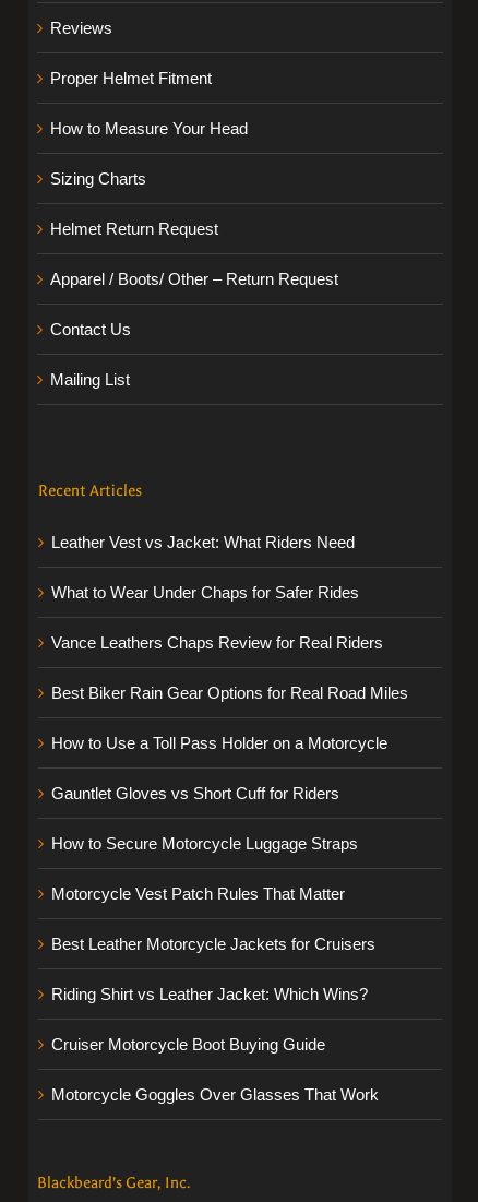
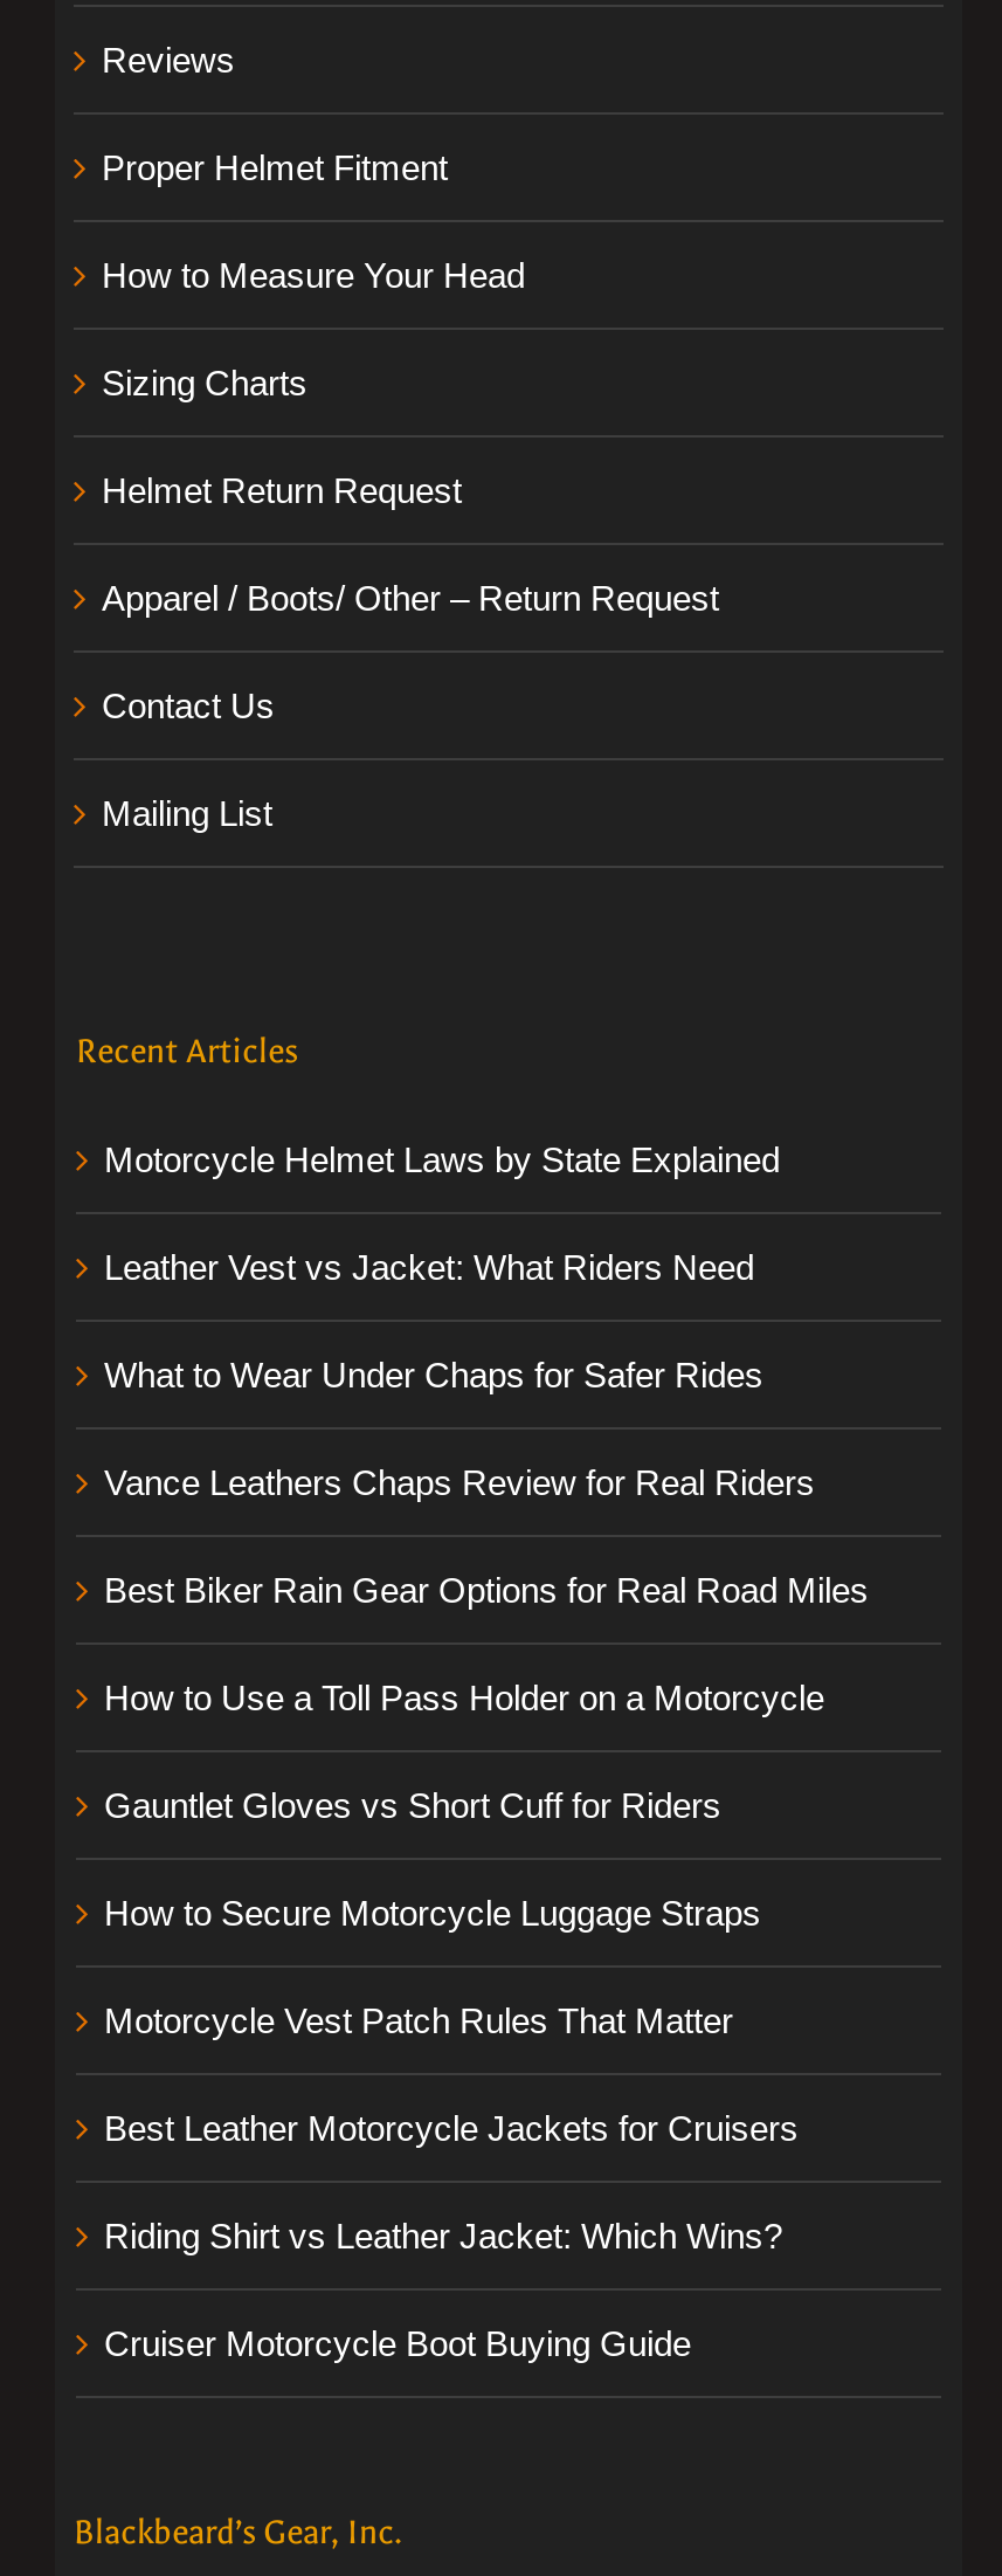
none -> [104,1141,780,1180] Motorcycle Helmet Laws by State Explained
moved [51,532,408,1053] -> [104,1248,869,2364]: Leather Vest vs Jacket: What Riders Need | What to Wear Under Chaps for Safer Rides | Vance Leathers Chaps Review for Real Riders | ... | Riding Shirt vs Leather Jacket: Which Wins? | Cruiser Motorcycle Boot Buying Guide
[51,1085,379,1103] Motorcycle Goggles Over Glasses That Work -> none

